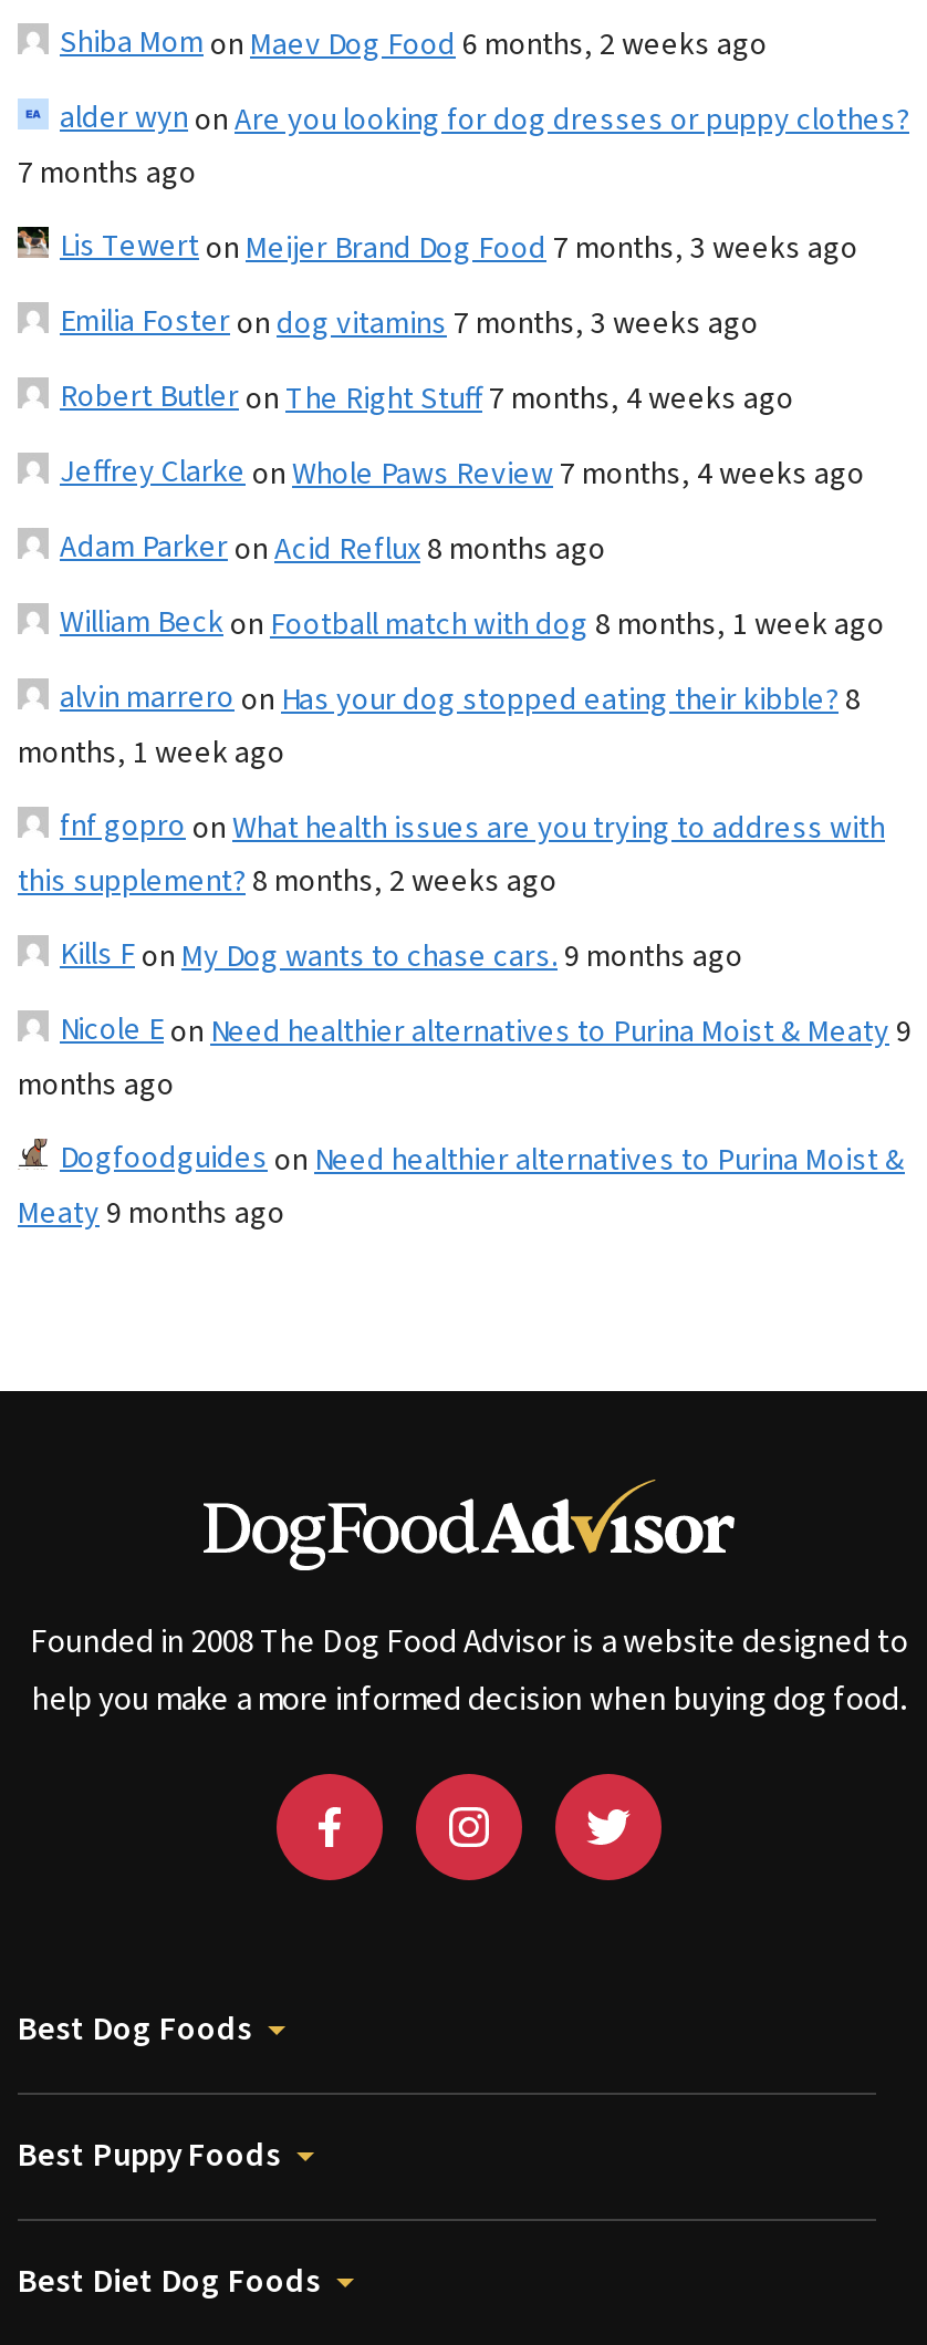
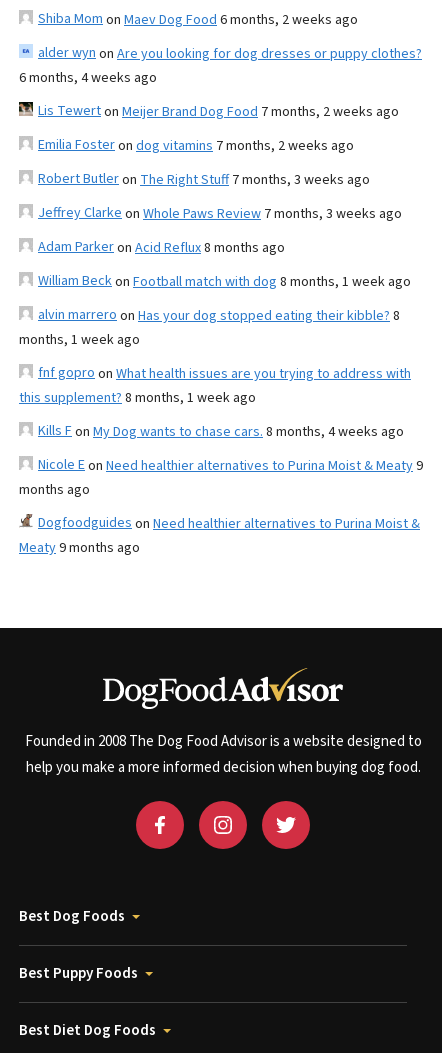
[18,151,197,195] 7 months ago -> [19,68,157,88] 6 months, 4 weeks ago
[60,224,858,270] Lis Tewerton Meijer Brand Dog Food 7 months, 3 weeks ago -> [38,101,399,122] Lis Tewerton Meijer Brand Dog Food 7 months, 2 weeks ago
[60,299,759,346] Emilia Fosteron dog vitamins 7 months, 3 weeks ago -> [38,135,354,156] Emilia Fosteron dog vitamins 7 months, 2 weeks ago
[60,374,794,421] Robert Butleron The Right Stuff 7 months, 4 weeks ago -> [38,169,370,190] Robert Butleron The Right Stuff 7 months, 3 weeks ago
[60,450,865,496] Jeffrey Clarkeon Whole Paws Review 7 months, 4 weeks ago -> [38,203,402,224] Jeffrey Clarkeon Whole Paws Review 7 months, 3 weeks ago
[18,859,558,903] this supplement? 8 months, 2 weeks ago -> [19,388,256,408] this supplement? 8 months, 1 week ago
[60,932,743,979] Kills Fon My Dog wants to chase cars. 9 months ago -> [38,421,404,442] Kills Fon My Dog wants to chase cars. 8 months, 4 weeks ago

